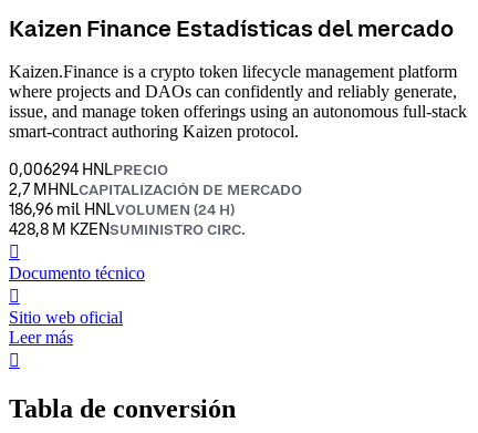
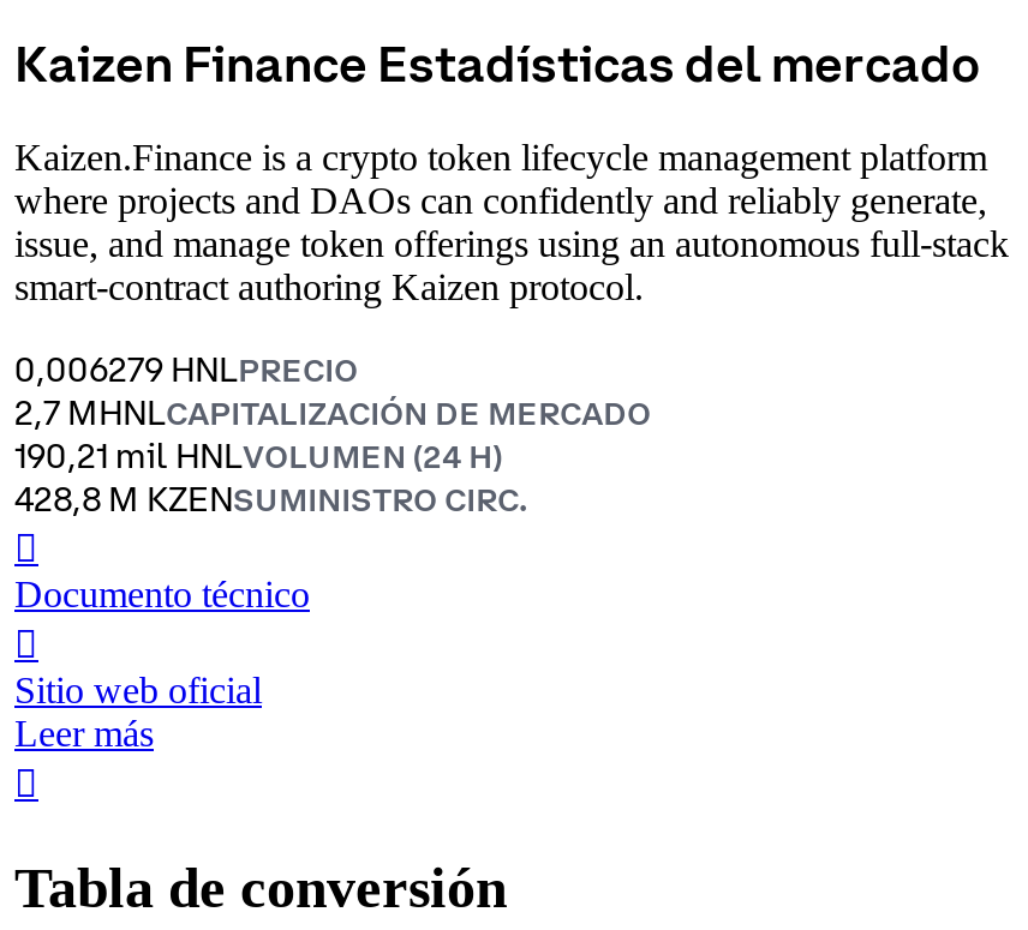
[9,159,168,179] 0,006294 HNLPRECIO -> [14,347,358,390] 0,006279 HNLPRECIO
[9,199,235,219] 186,96 mil HNLVOLUMEN (24 H) -> [14,434,502,477] 190,21 mil HNLVOLUMEN (24 H)

